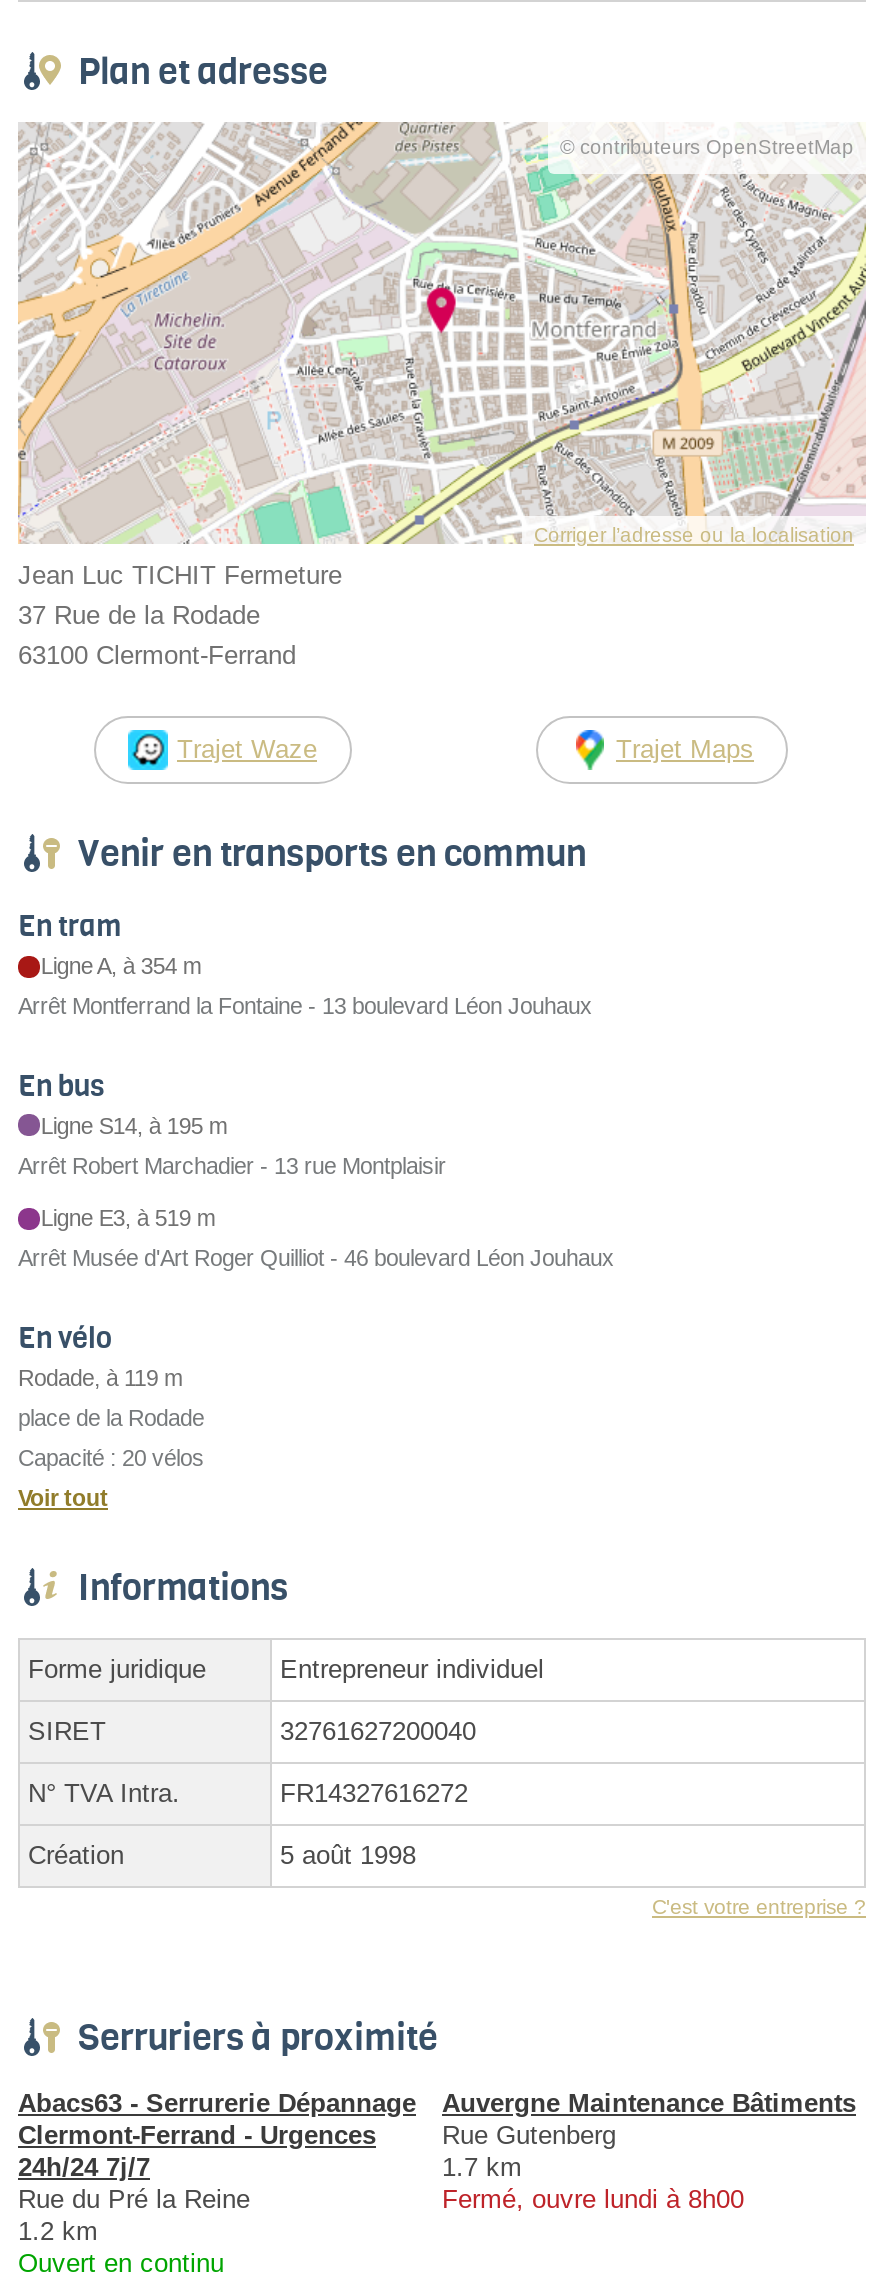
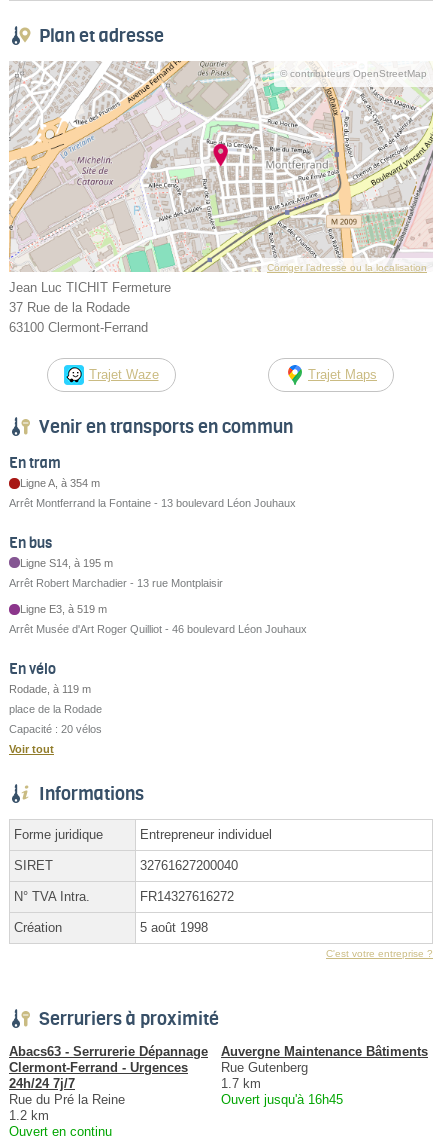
[442,2183,744,2213] Fermé, ouvre lundi à 8h00 -> [221,1092,343,1107] Ouvert jusqu'à 16h45

